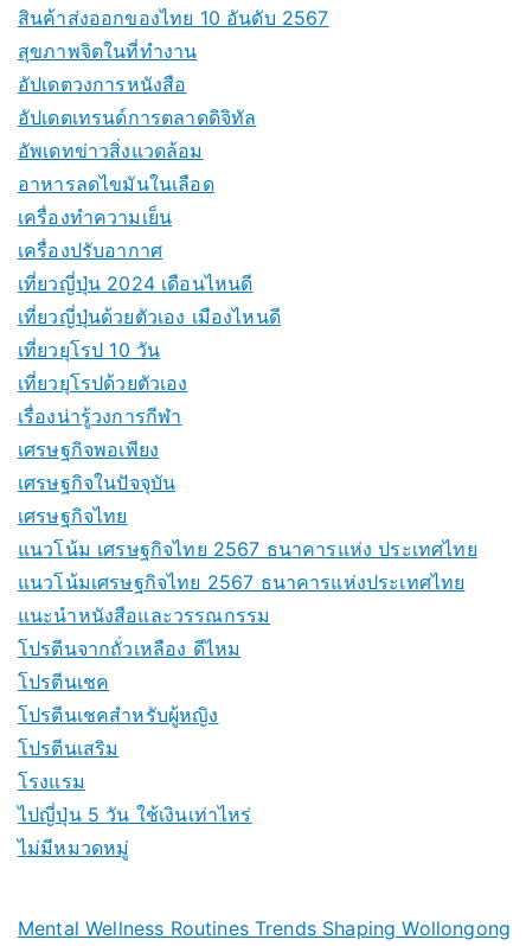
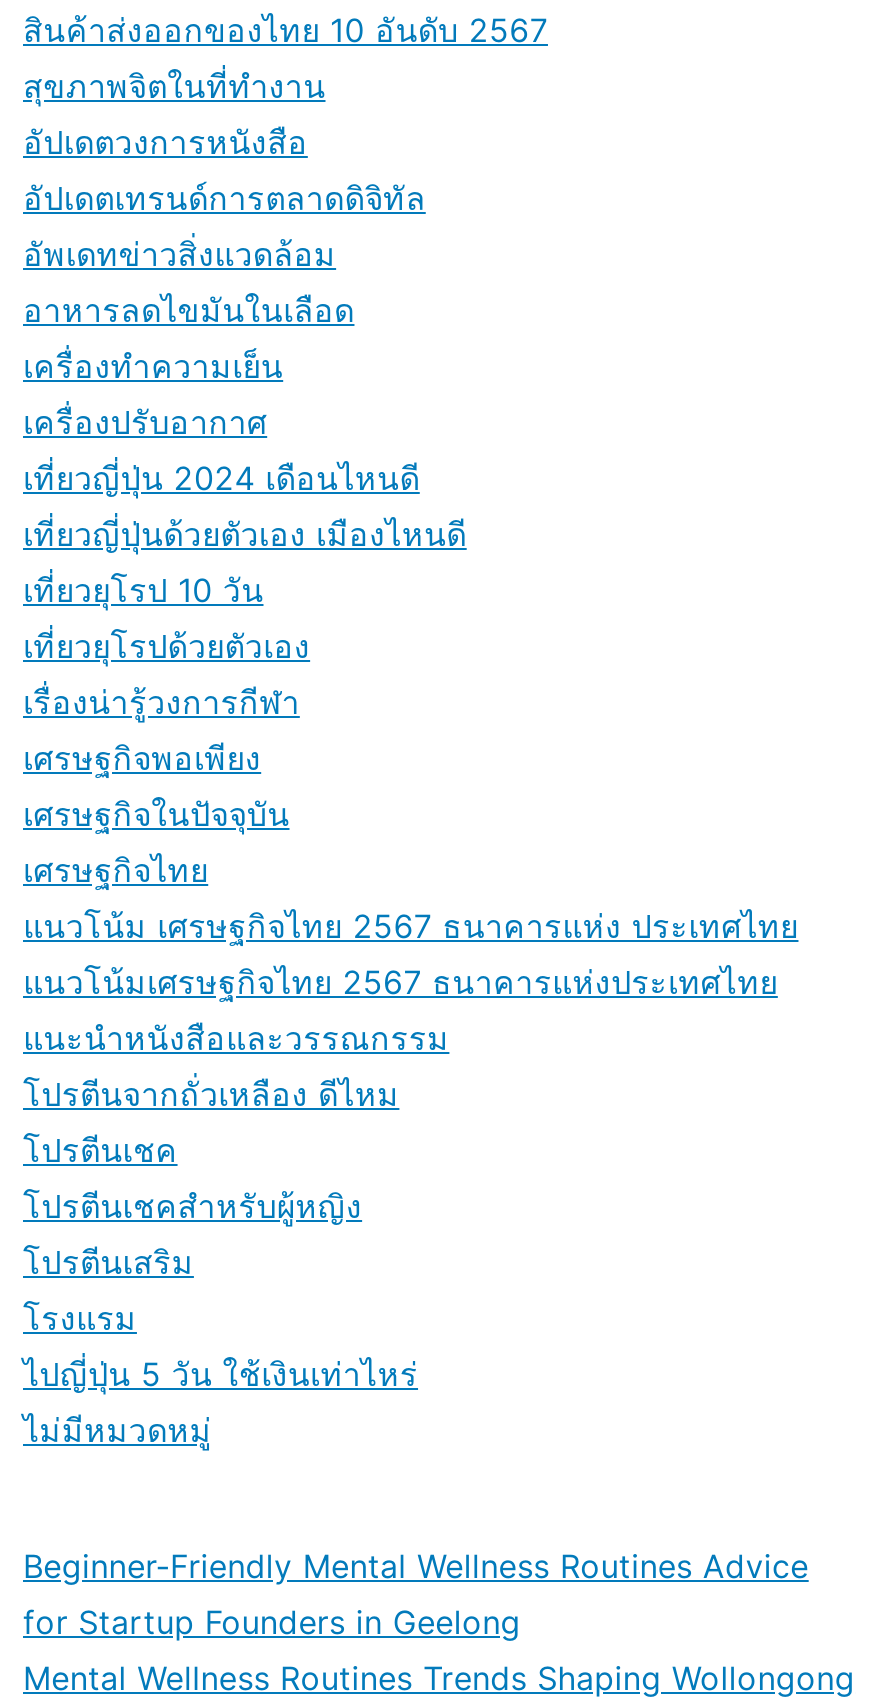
none -> [23,1545,809,1641] Beginner-Friendly Mental Wellness Routines Advice | for Startup Founders in Geelong

